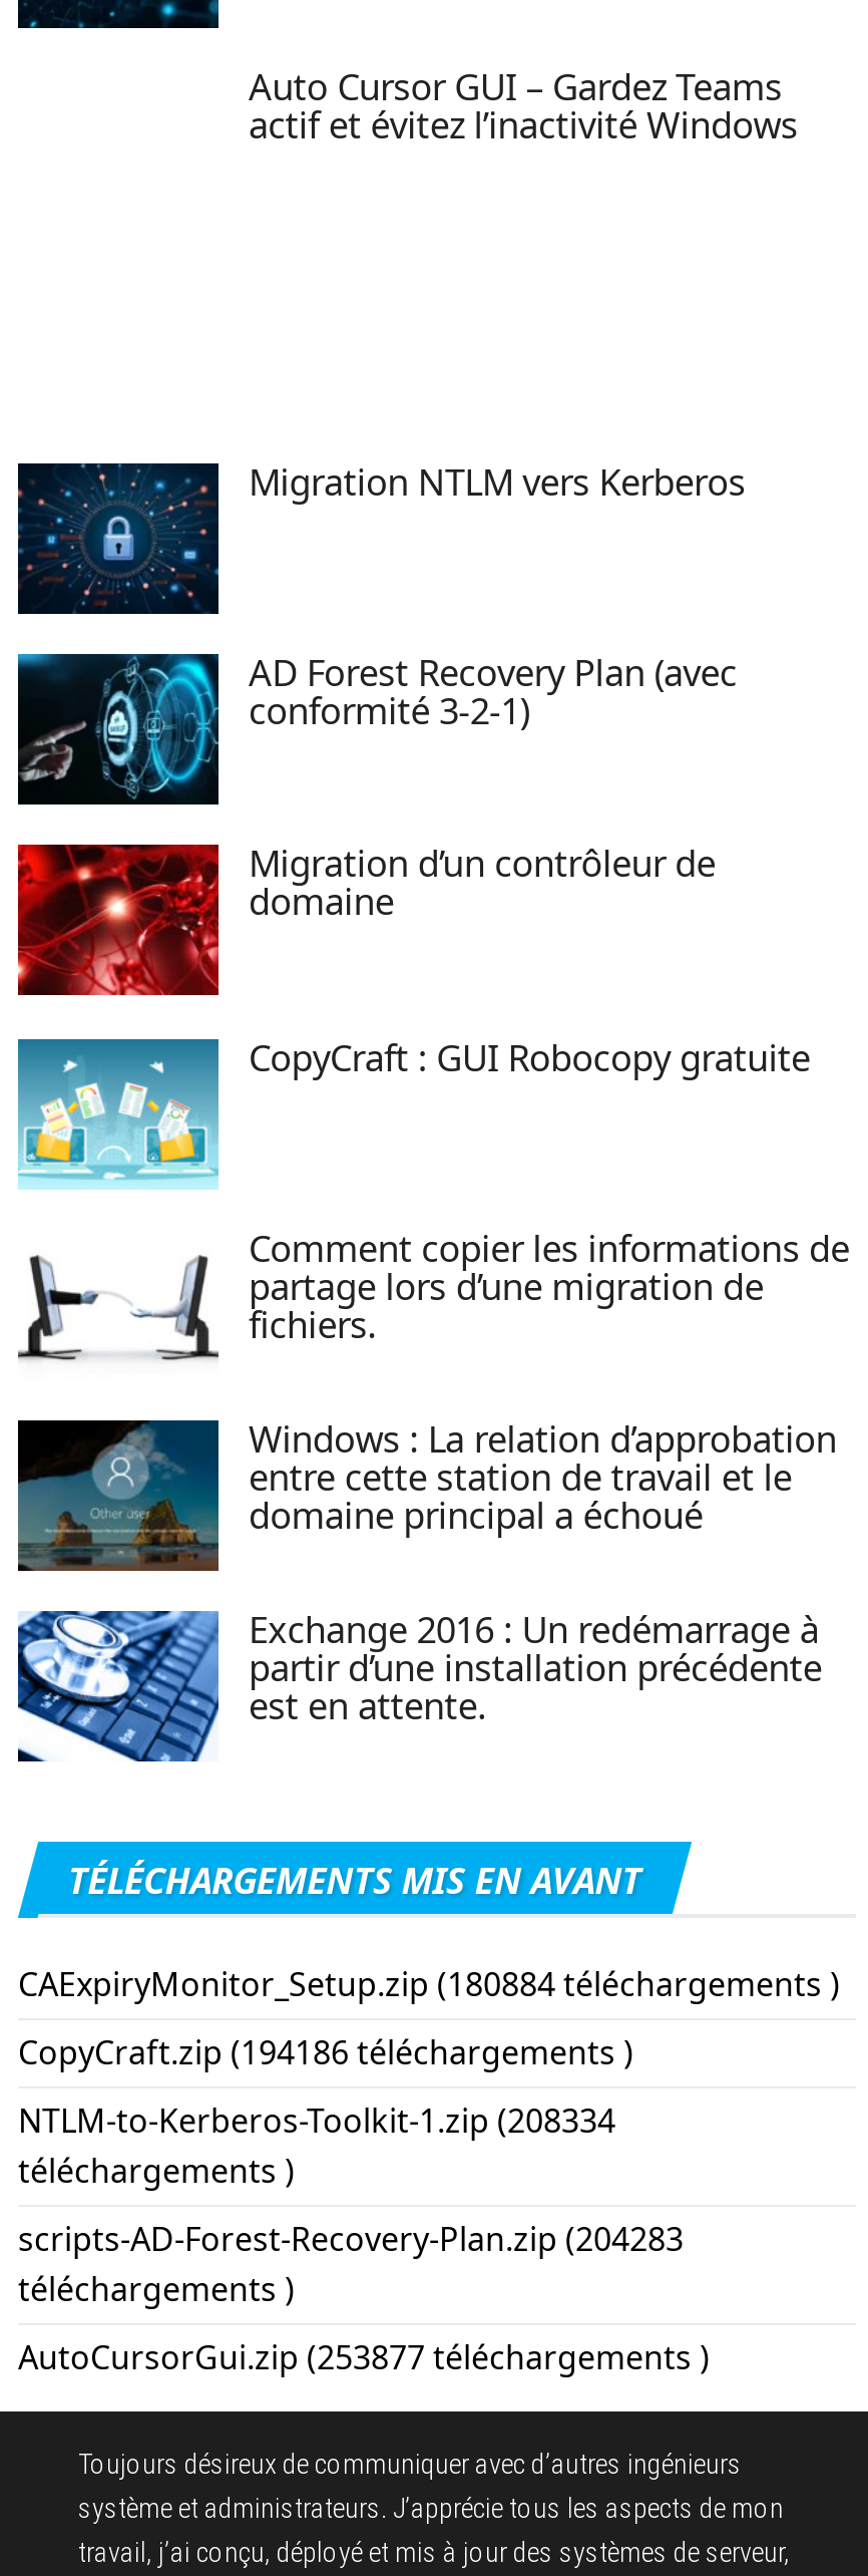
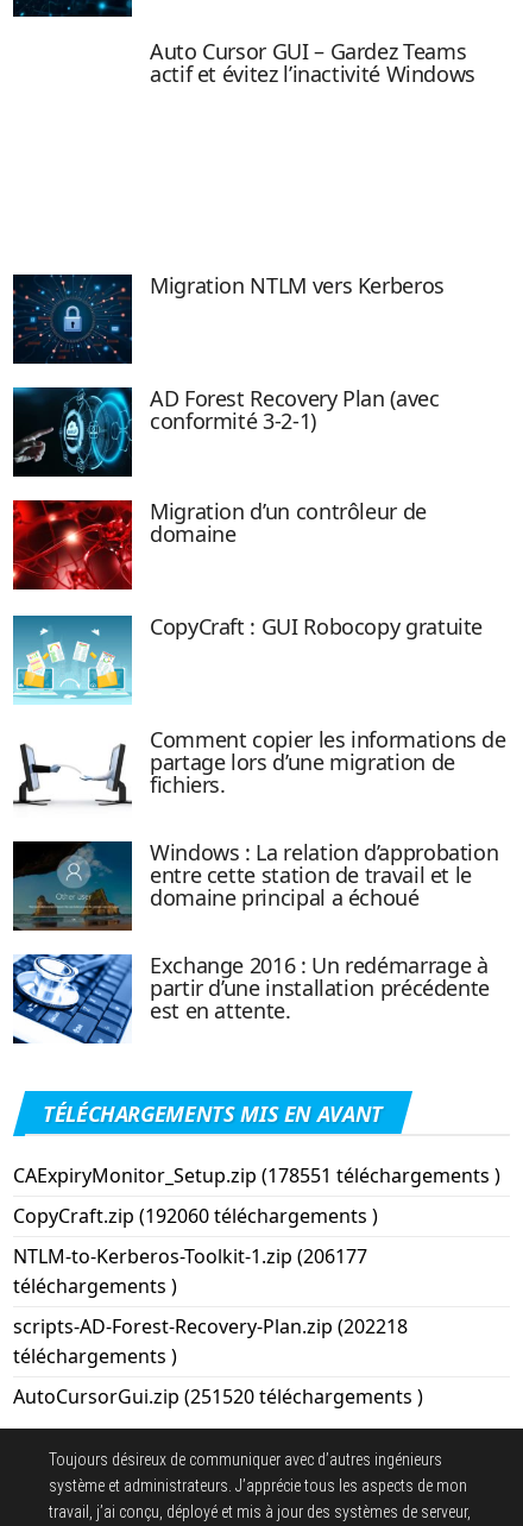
[18,1963,840,2007] CAExpiryMonitor_Setup.zip (180884 téléchargements ) -> [13,1163,500,1189] CAExpiryMonitor_Setup.zip (178551 téléchargements )
[18,2031,633,2075] CopyCraft.zip (194186 téléchargements ) -> [13,1203,378,1229] CopyCraft.zip (192060 téléchargements )
[18,2099,615,2143] NTLM-to-Kerberos-Toolkit-1.zip (208334 -> [13,1243,367,1270] NTLM-to-Kerberos-Toolkit-1.zip (206177
[18,2217,684,2262] scripts-AD-Forest-Recovery-Plan.zip (204283 -> [13,1314,408,1340] scripts-AD-Forest-Recovery-Plan.zip (202218
[18,2336,710,2380] AutoCursorGui.zip (253877 téléchargements ) -> [13,1384,423,1410] AutoCursorGui.zip (251520 téléchargements )

